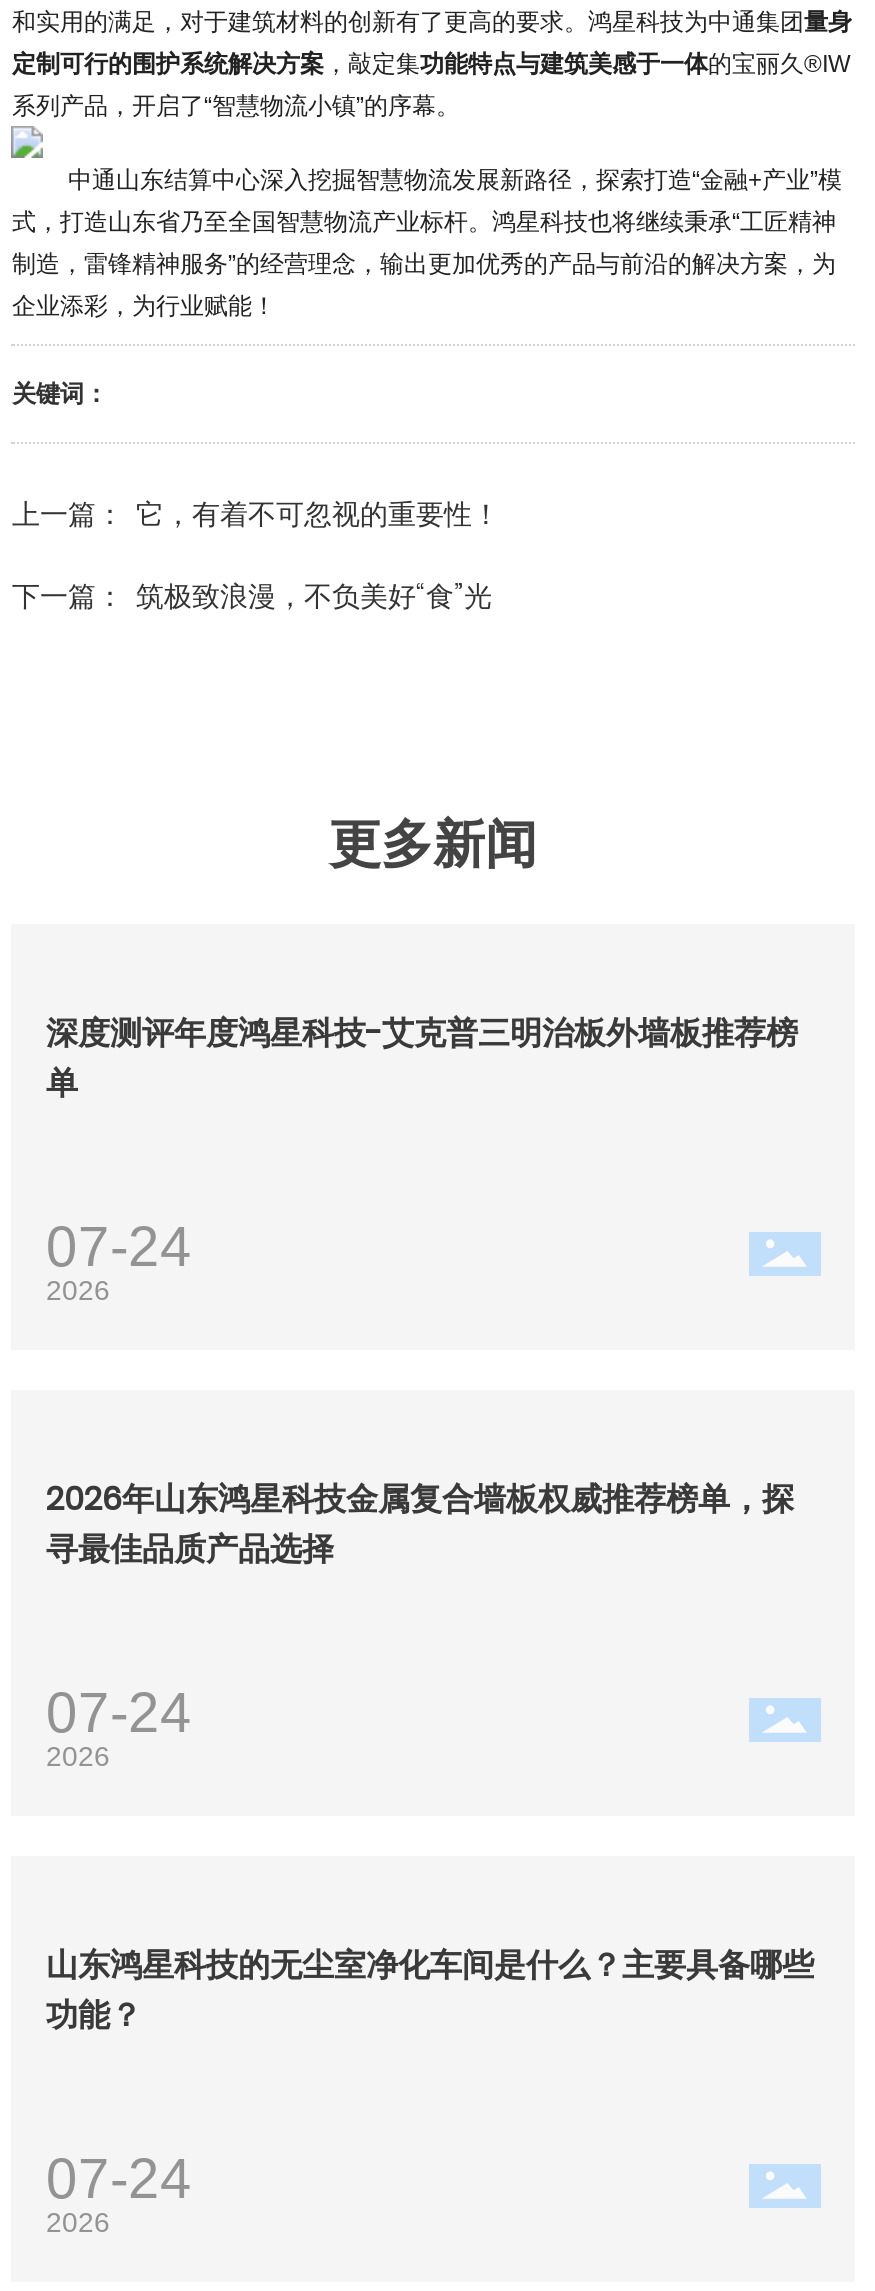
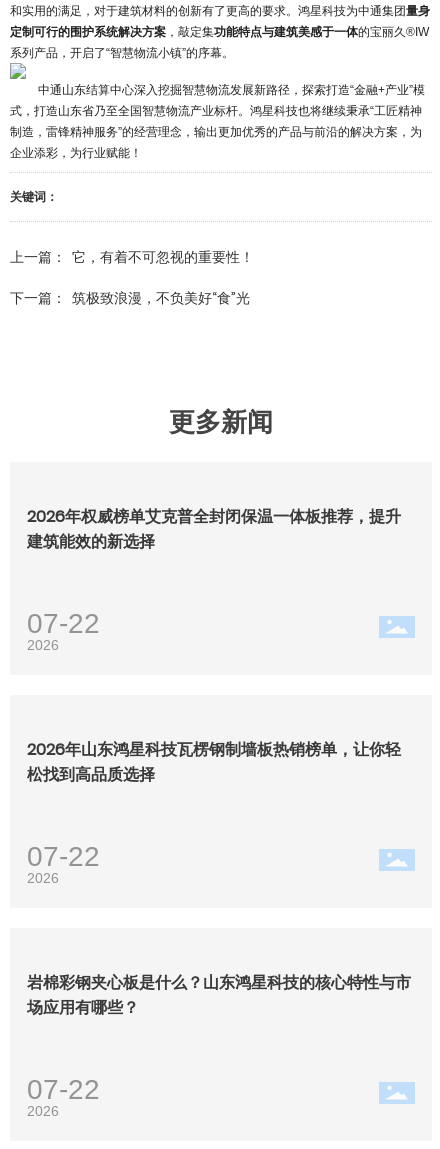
[46,1010,798,1106] 深度测评年度鸿星科技-艾克普三明治板外墙板推荐榜 | 单 -> [27,505,401,553] 2026年权威榜单艾克普全封闭保温一体板推荐，提升 | 建筑能效的新选择
[46,1216,192,1278] 07-24 -> [27,608,100,639] 07-22
[46,1476,794,1572] 2026年山东鸿星科技金属复合墙板权威推荐榜单，探 | 寻最佳品质产品选择 -> [27,738,401,786] 2026年山东鸿星科技瓦楞钢制墙板热销榜单，让你轻 | 松找到高品质选择
[46,1682,192,1744] 07-24 -> [27,841,100,872] 07-22
[46,1942,814,2038] 山东鸿星科技的无尘室净化车间是什么？主要具备哪些 | 功能？ -> [27,971,411,1019] 岩棉彩钢夹心板是什么？山东鸿星科技的核心特性与市 | 场应用有哪些？
[46,2148,192,2210] 07-24 -> [27,1074,100,1105] 07-22

